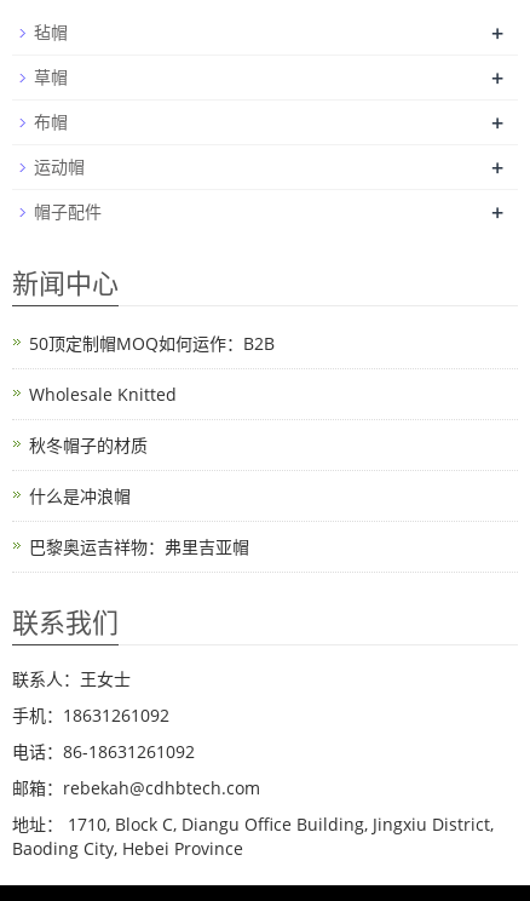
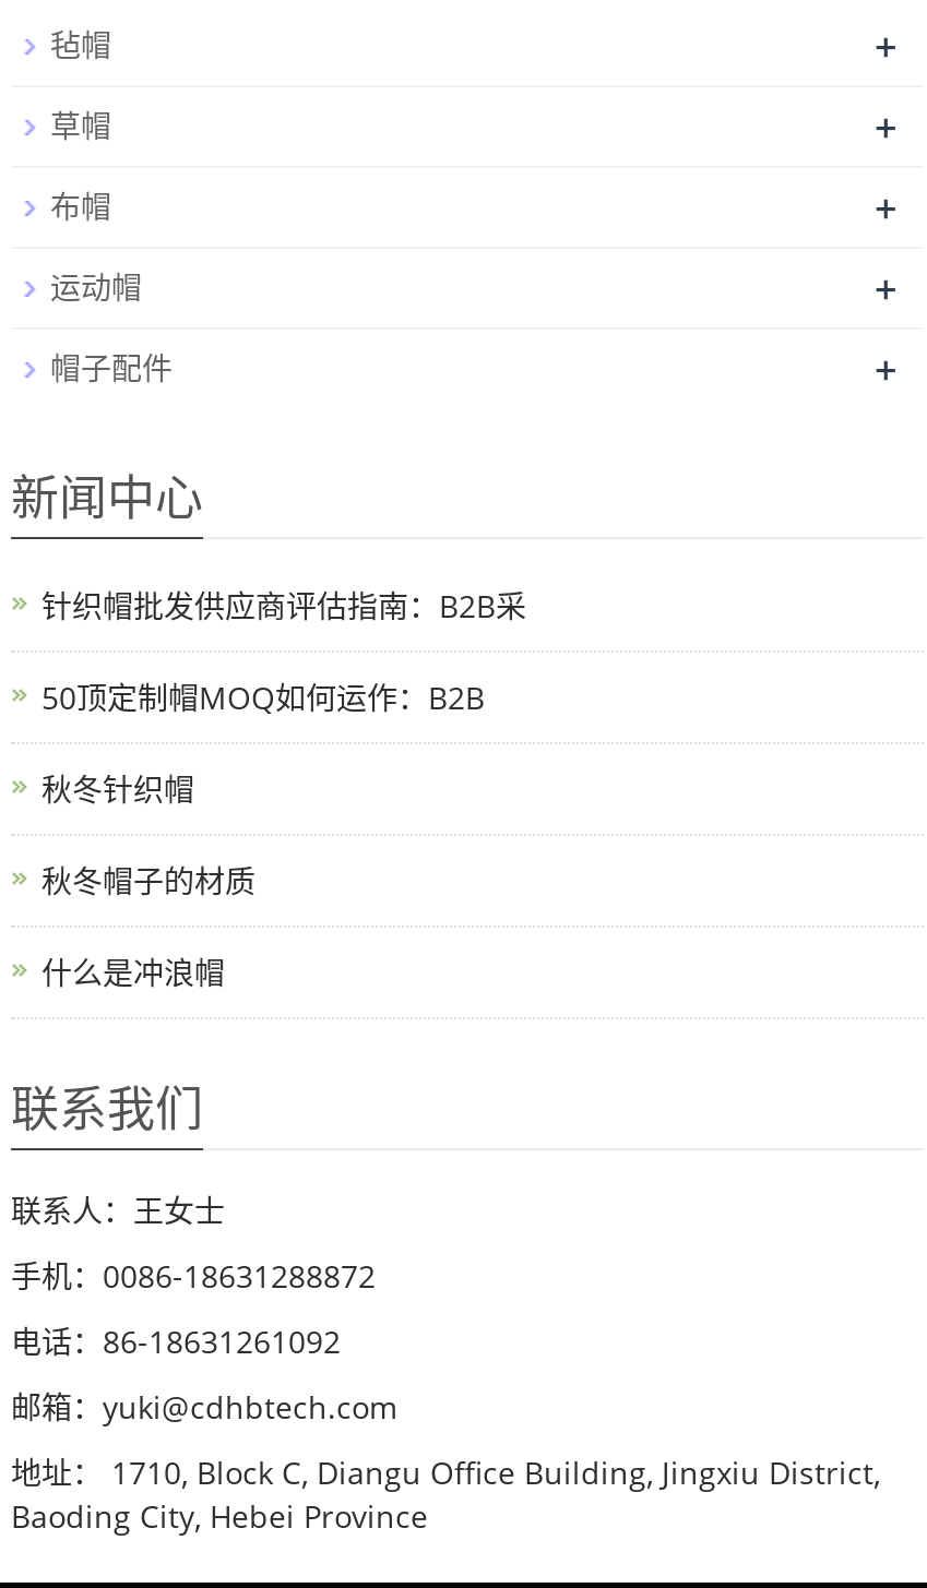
none -> [41,585,526,627] 针织帽批发供应商评估指南：B2B采
moved [29,332,275,355] -> [41,677,485,718]: 50顶定制帽MOQ如何运作：B2B
[29,383,177,406] Wholesale Knitted -> [41,769,194,810] 秋冬针织帽
moved [29,434,148,508] -> [41,860,255,993]: 秋冬帽子的材质 | 什么是冲浪帽
[29,535,249,558] 巴黎奥运吉祥物：弗里吉亚帽 -> none
[12,704,169,727] 手机：18631261092 -> [11,1255,376,1297] 手机：0086-18631288872
[12,776,260,799] 邮箱：rebekah@cdhbtech.com -> [11,1386,397,1428] 邮箱：yuki@cdhbtech.com

